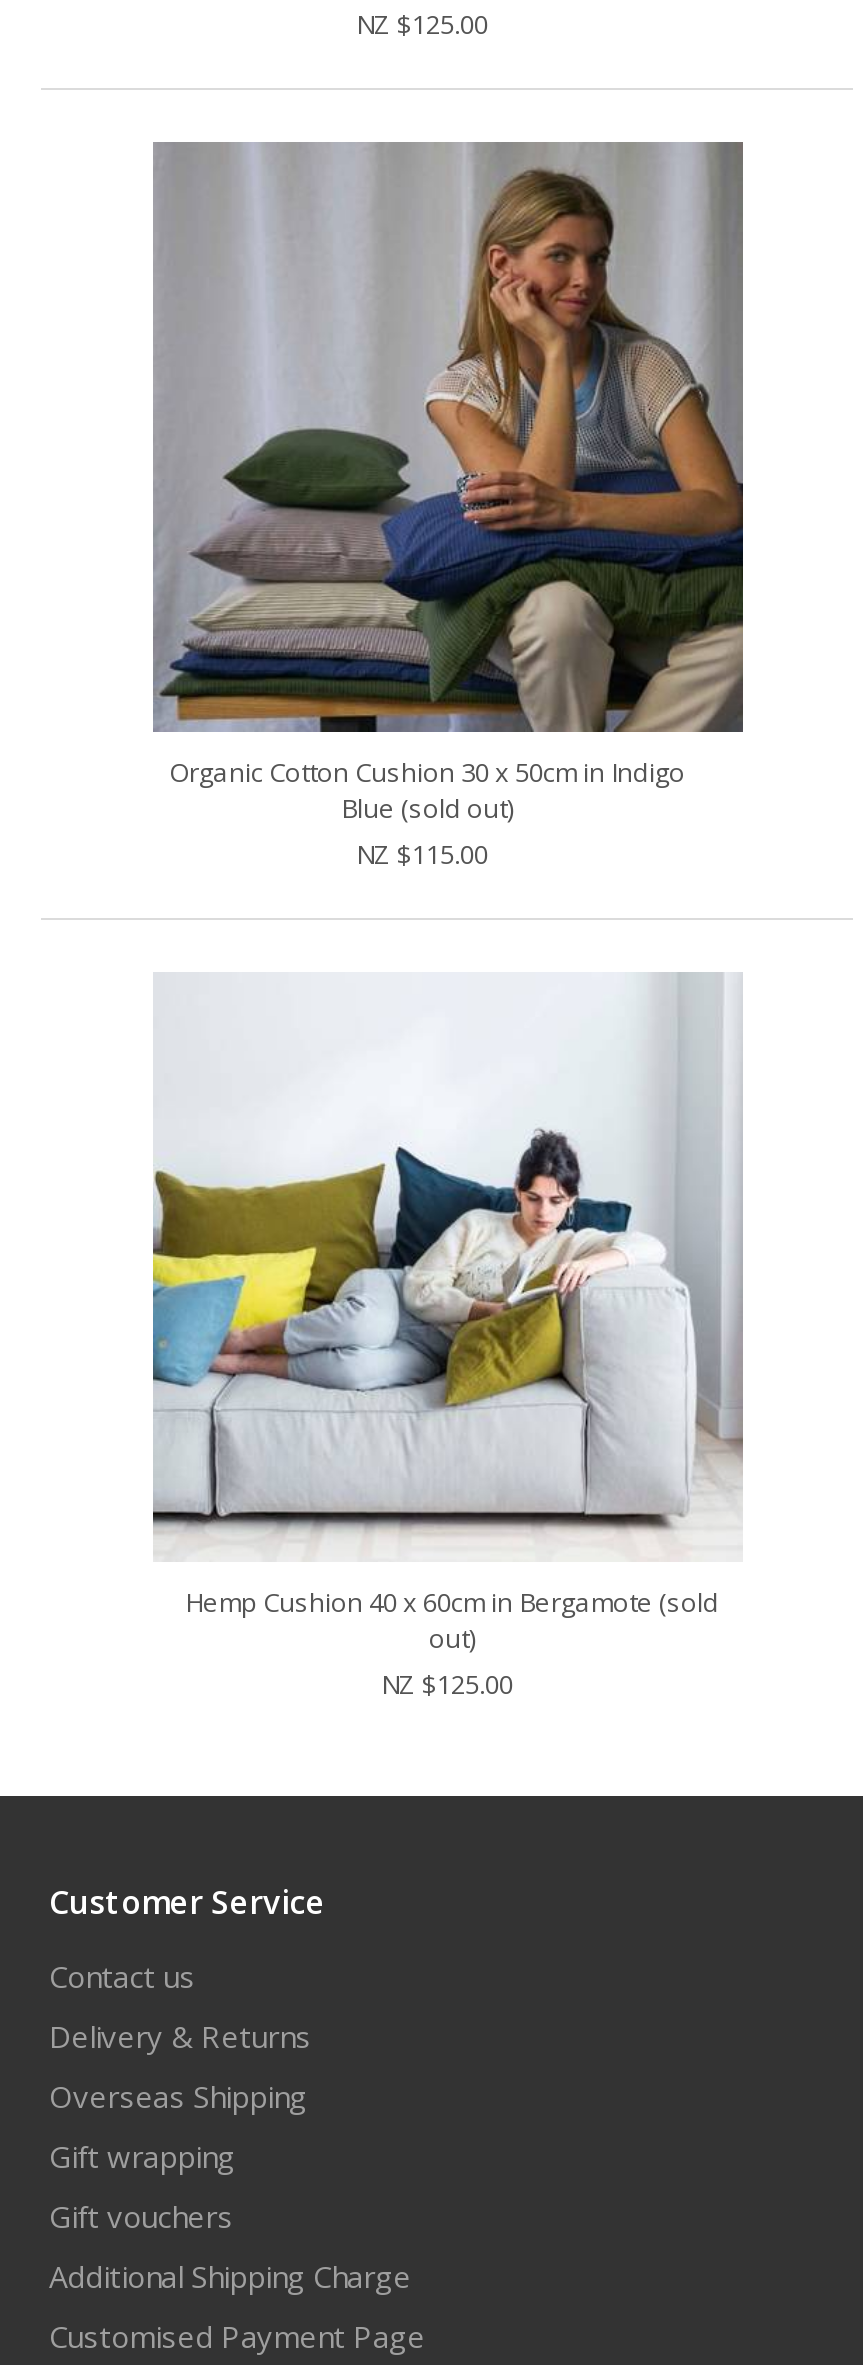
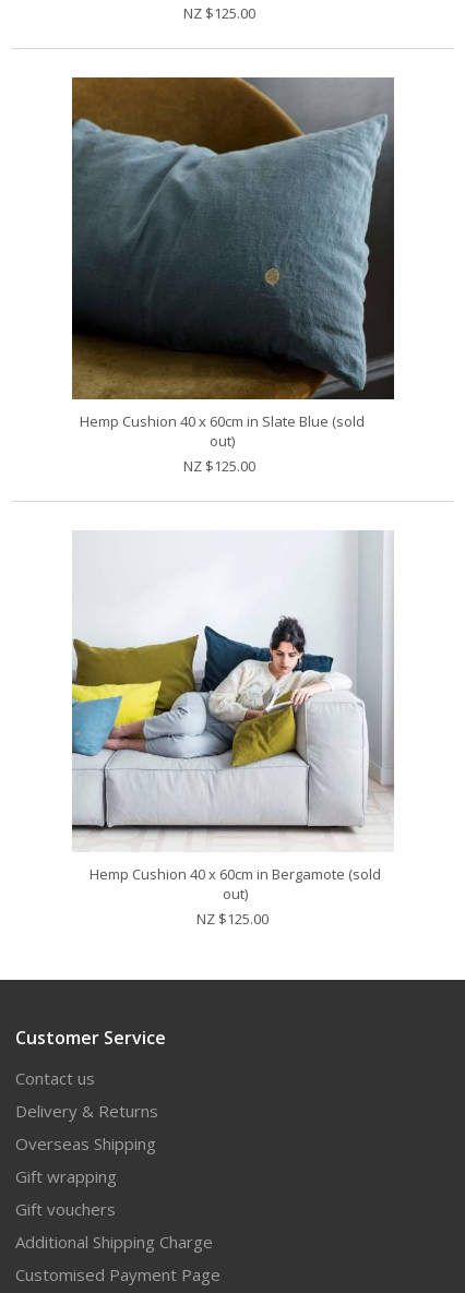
[153,142,745,872] [image] | Organic Cotton Cushion 30 x 50cm in Indigo | Blue (sold out) | NZ $115.00 -> [71,76,394,476] [image] | Hemp Cushion 40 x 60cm in Slate Blue (sold | out) | NZ $125.00

